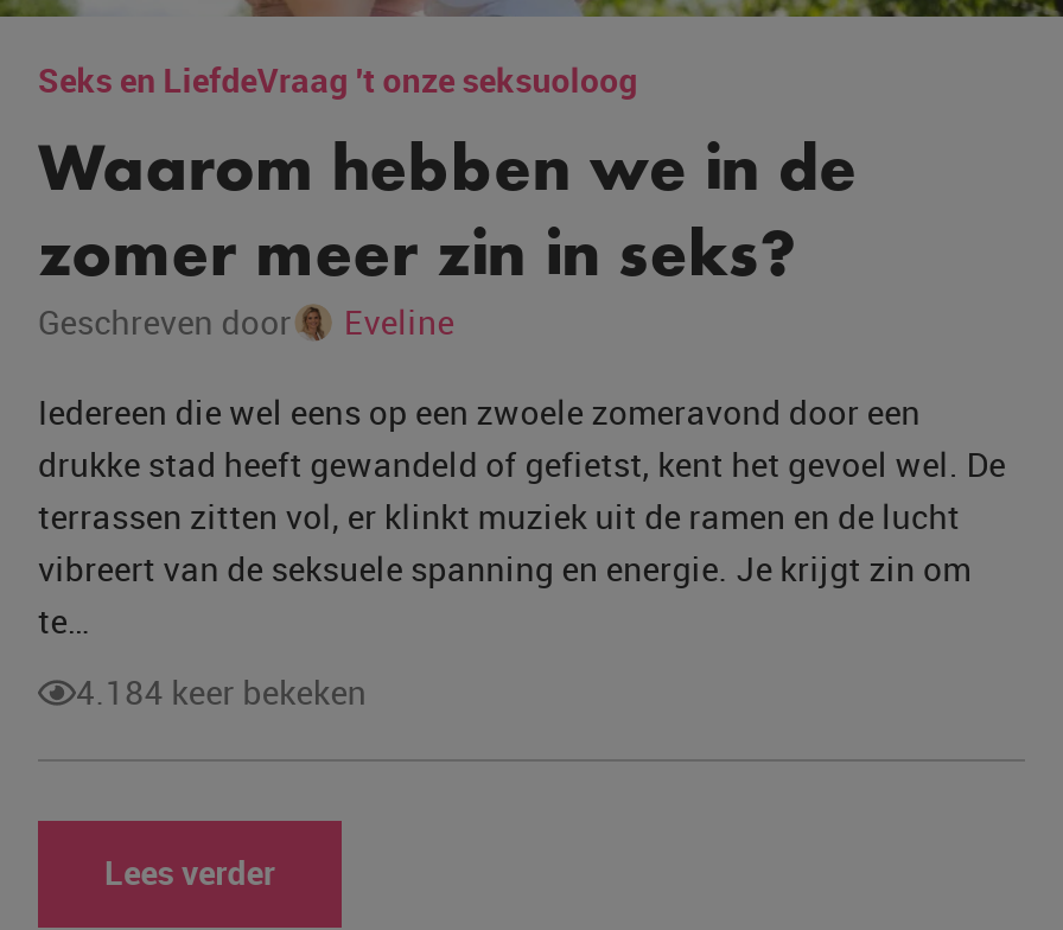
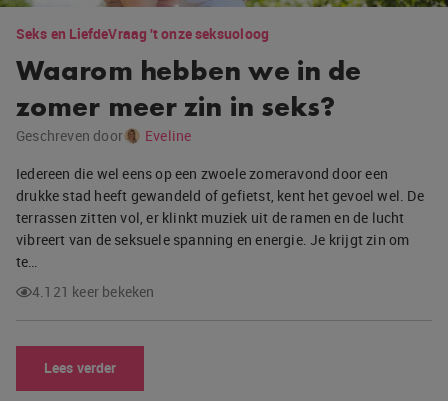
[76,669,367,714] 4.184 keer bekeken -> [32,282,155,301] 4.121 keer bekeken

